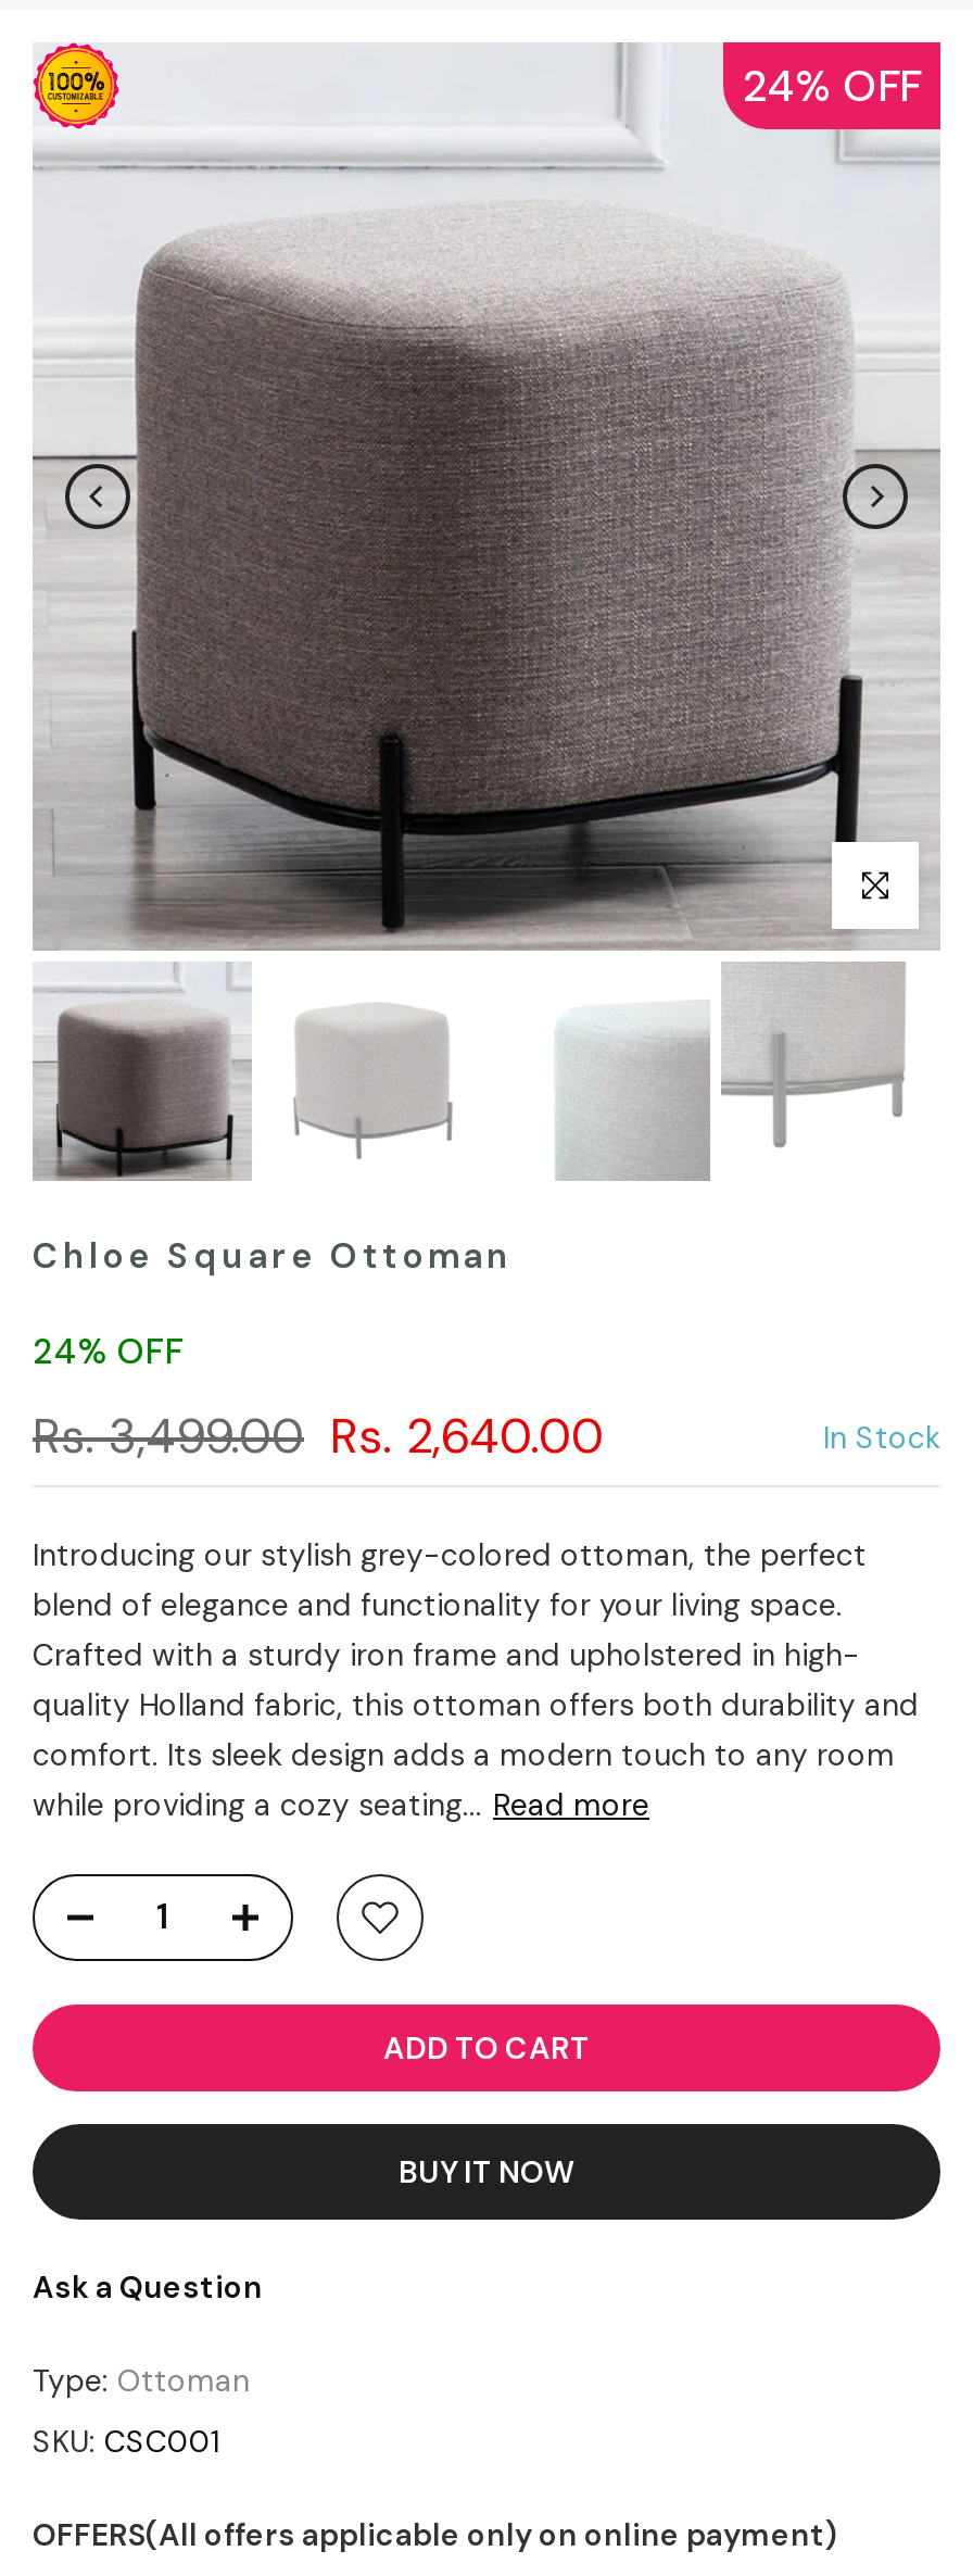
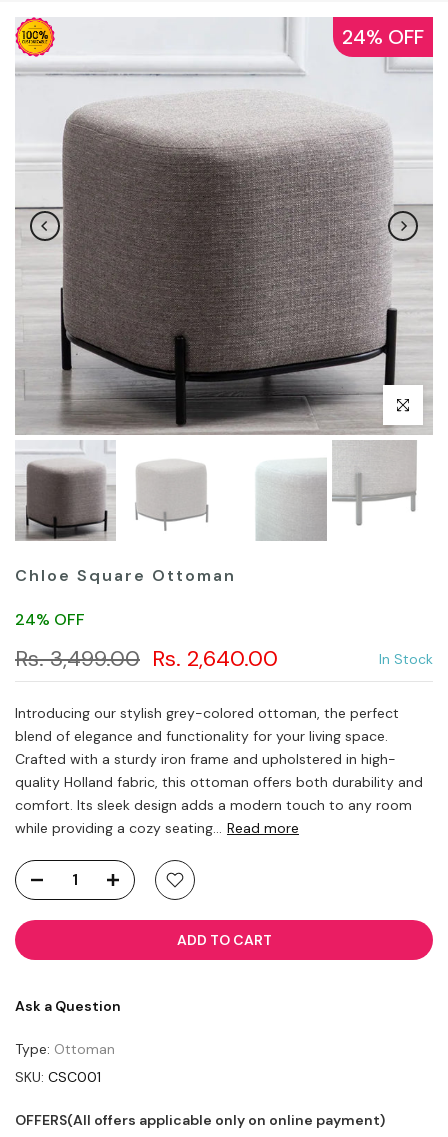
[399,2152,574,2191] BUY IT NOW -> none

